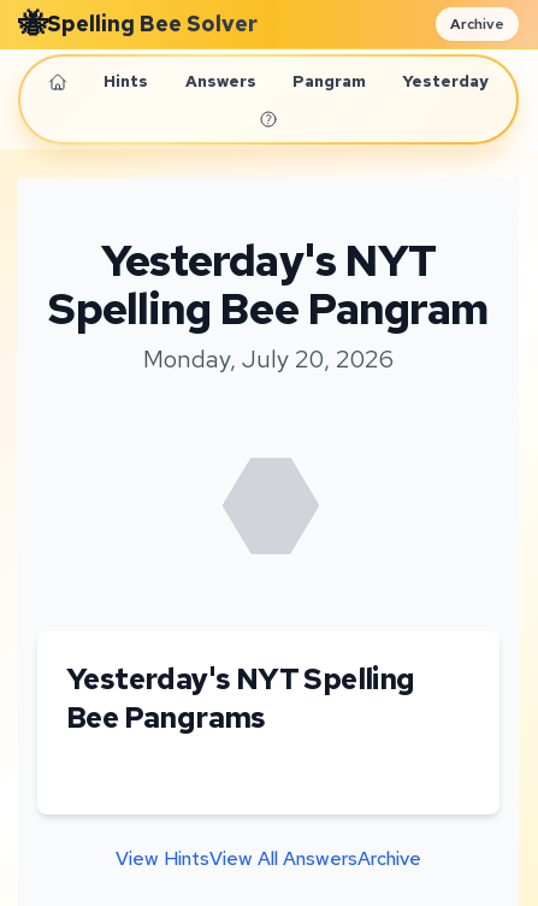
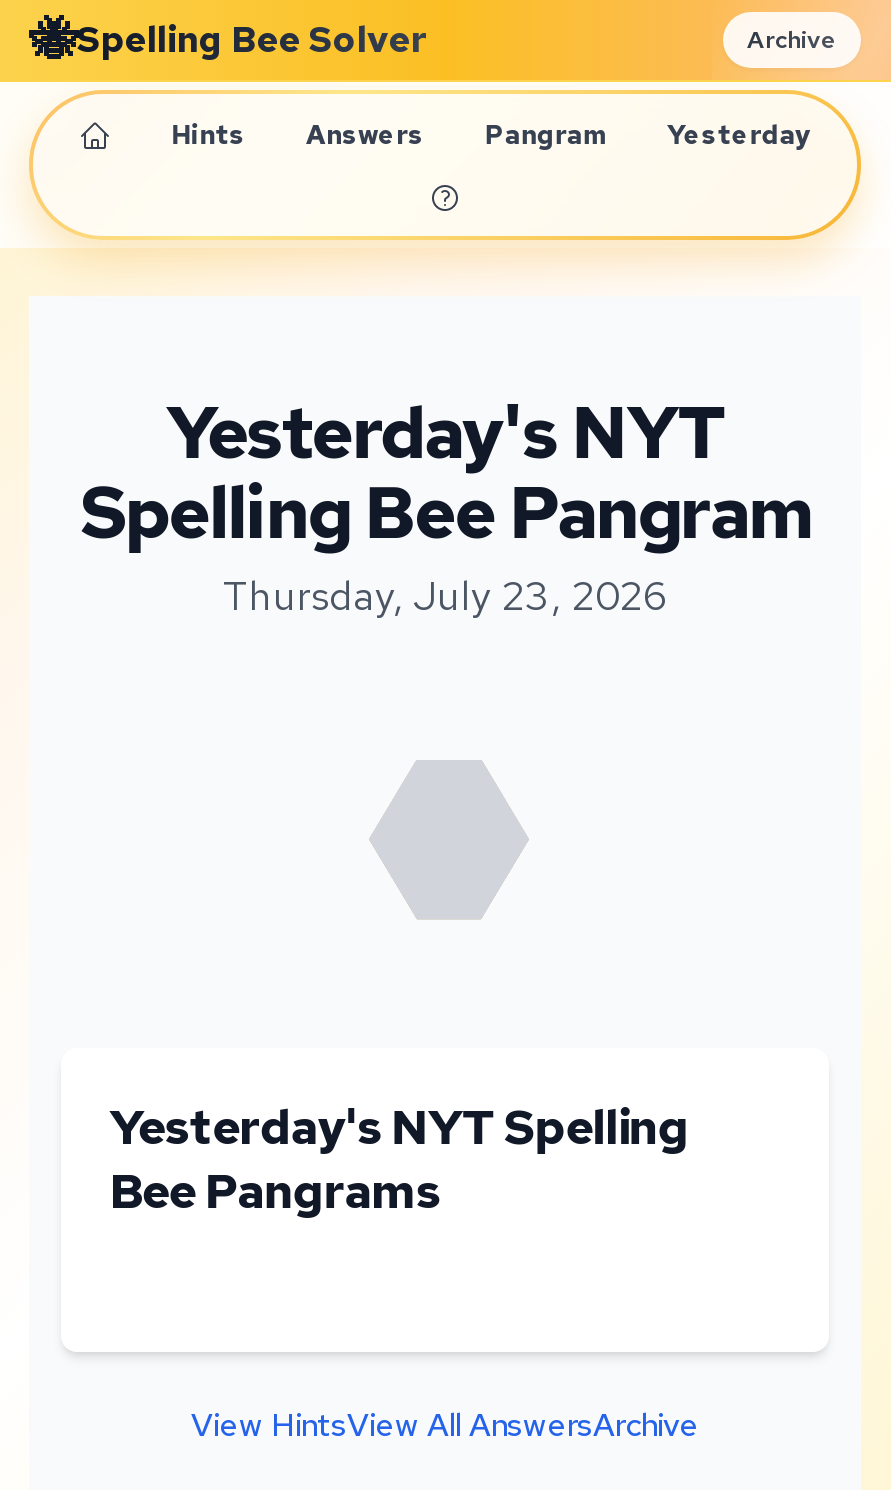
[143,343,394,374] Monday, July 20, 2026 -> [223,569,667,621] Thursday, July 23, 2026

